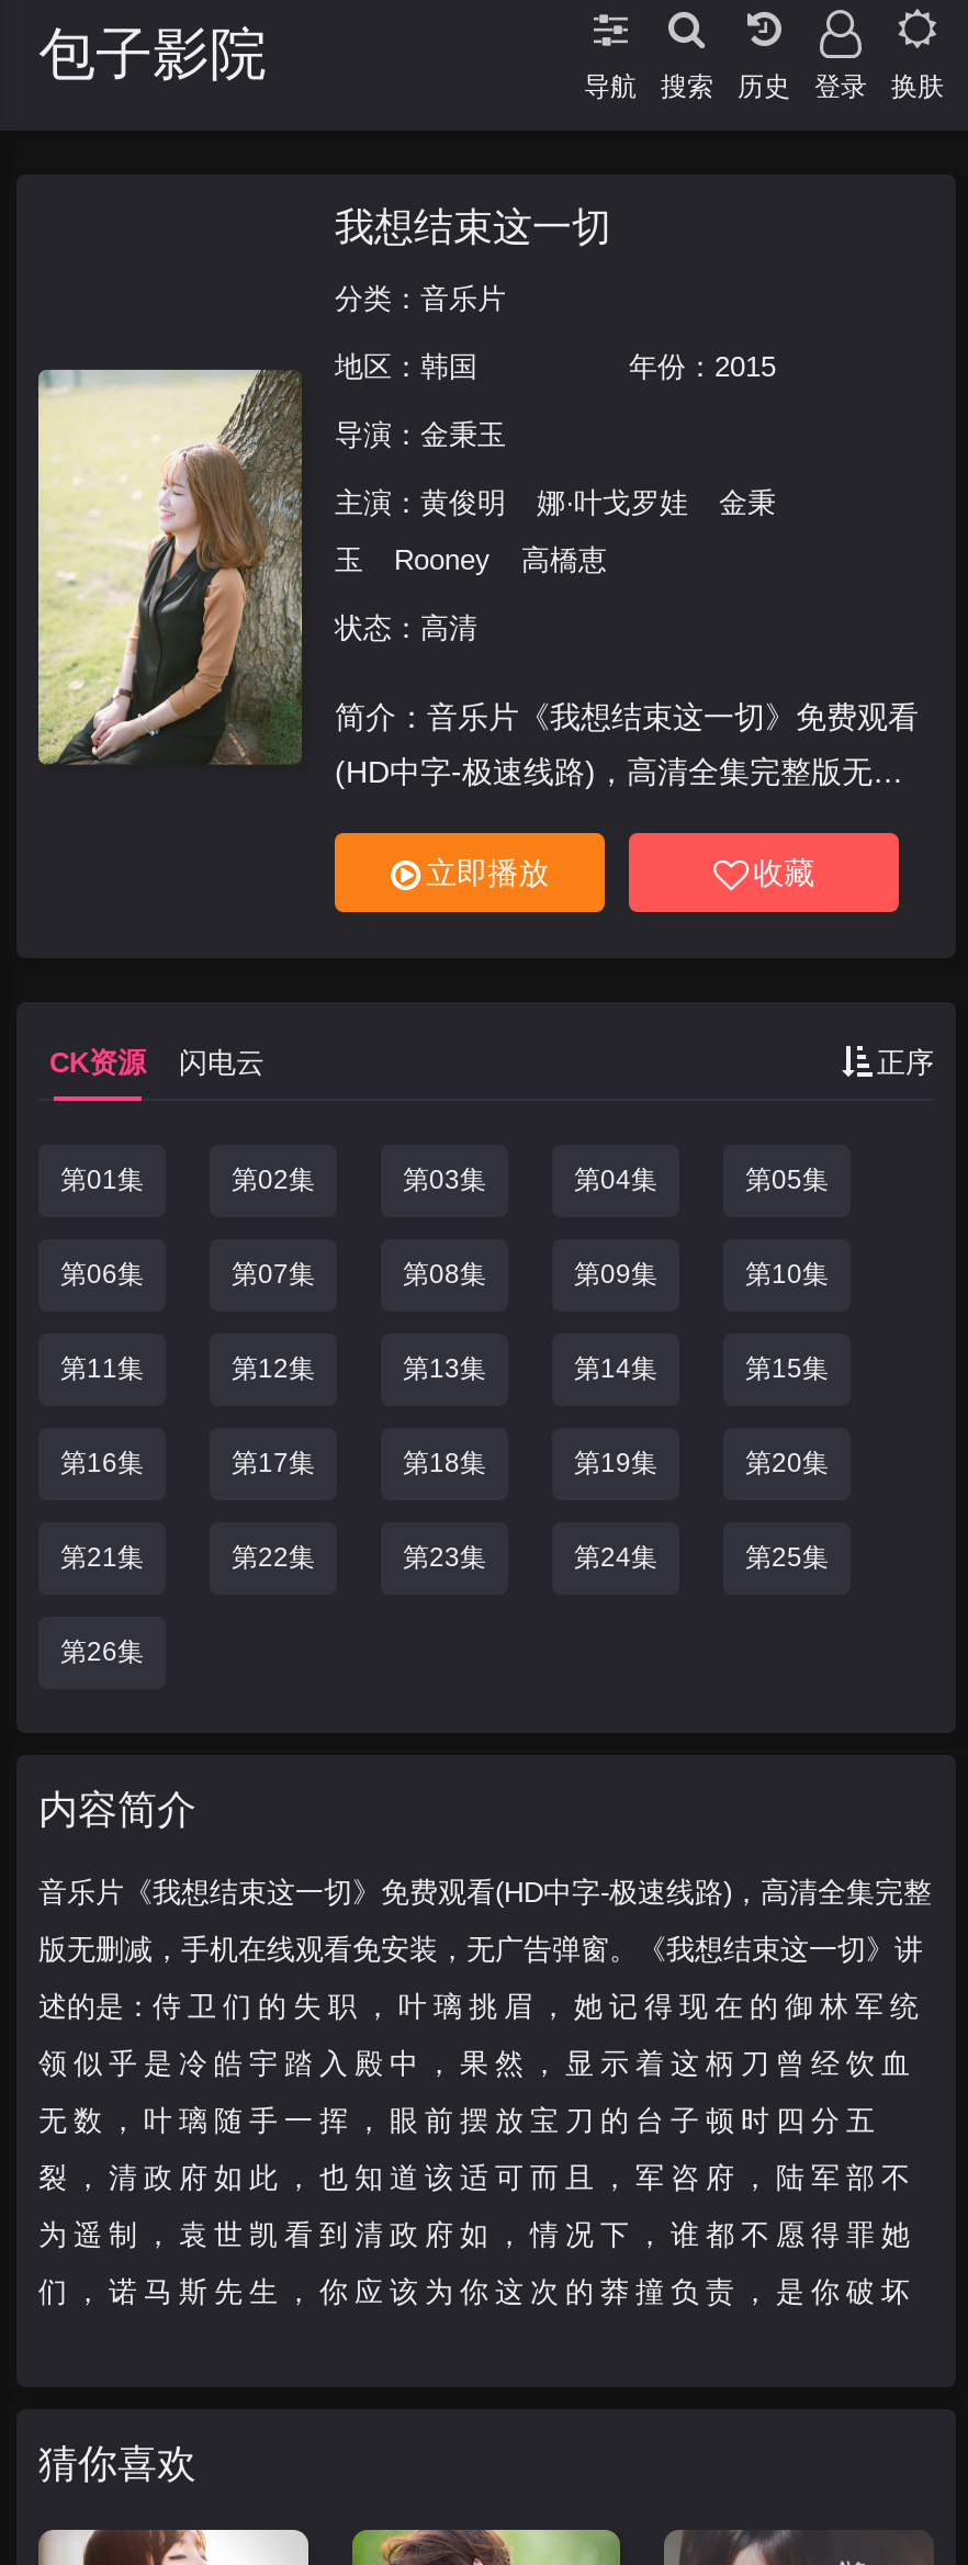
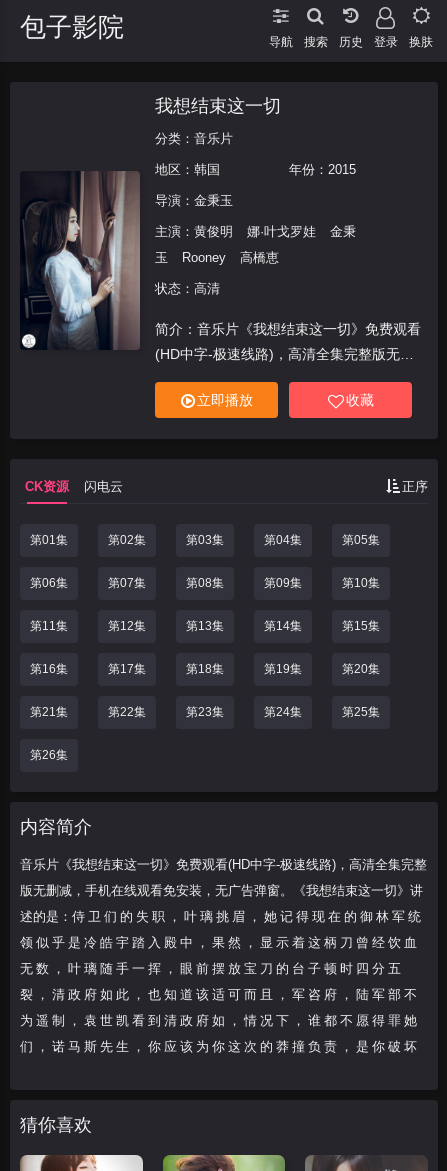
[36,368,300,765] [image] -> [20,171,140,351] [image]

